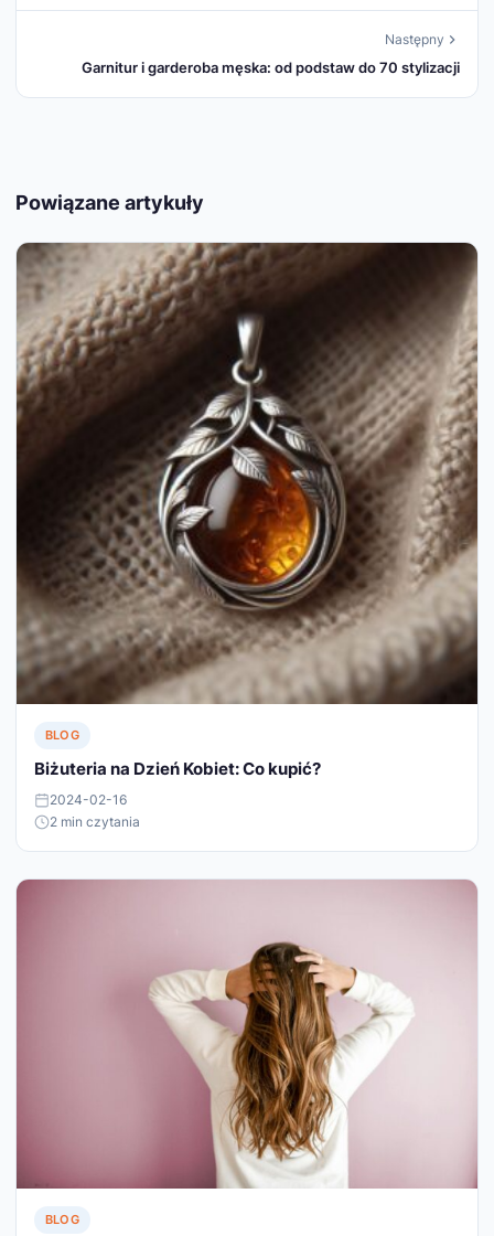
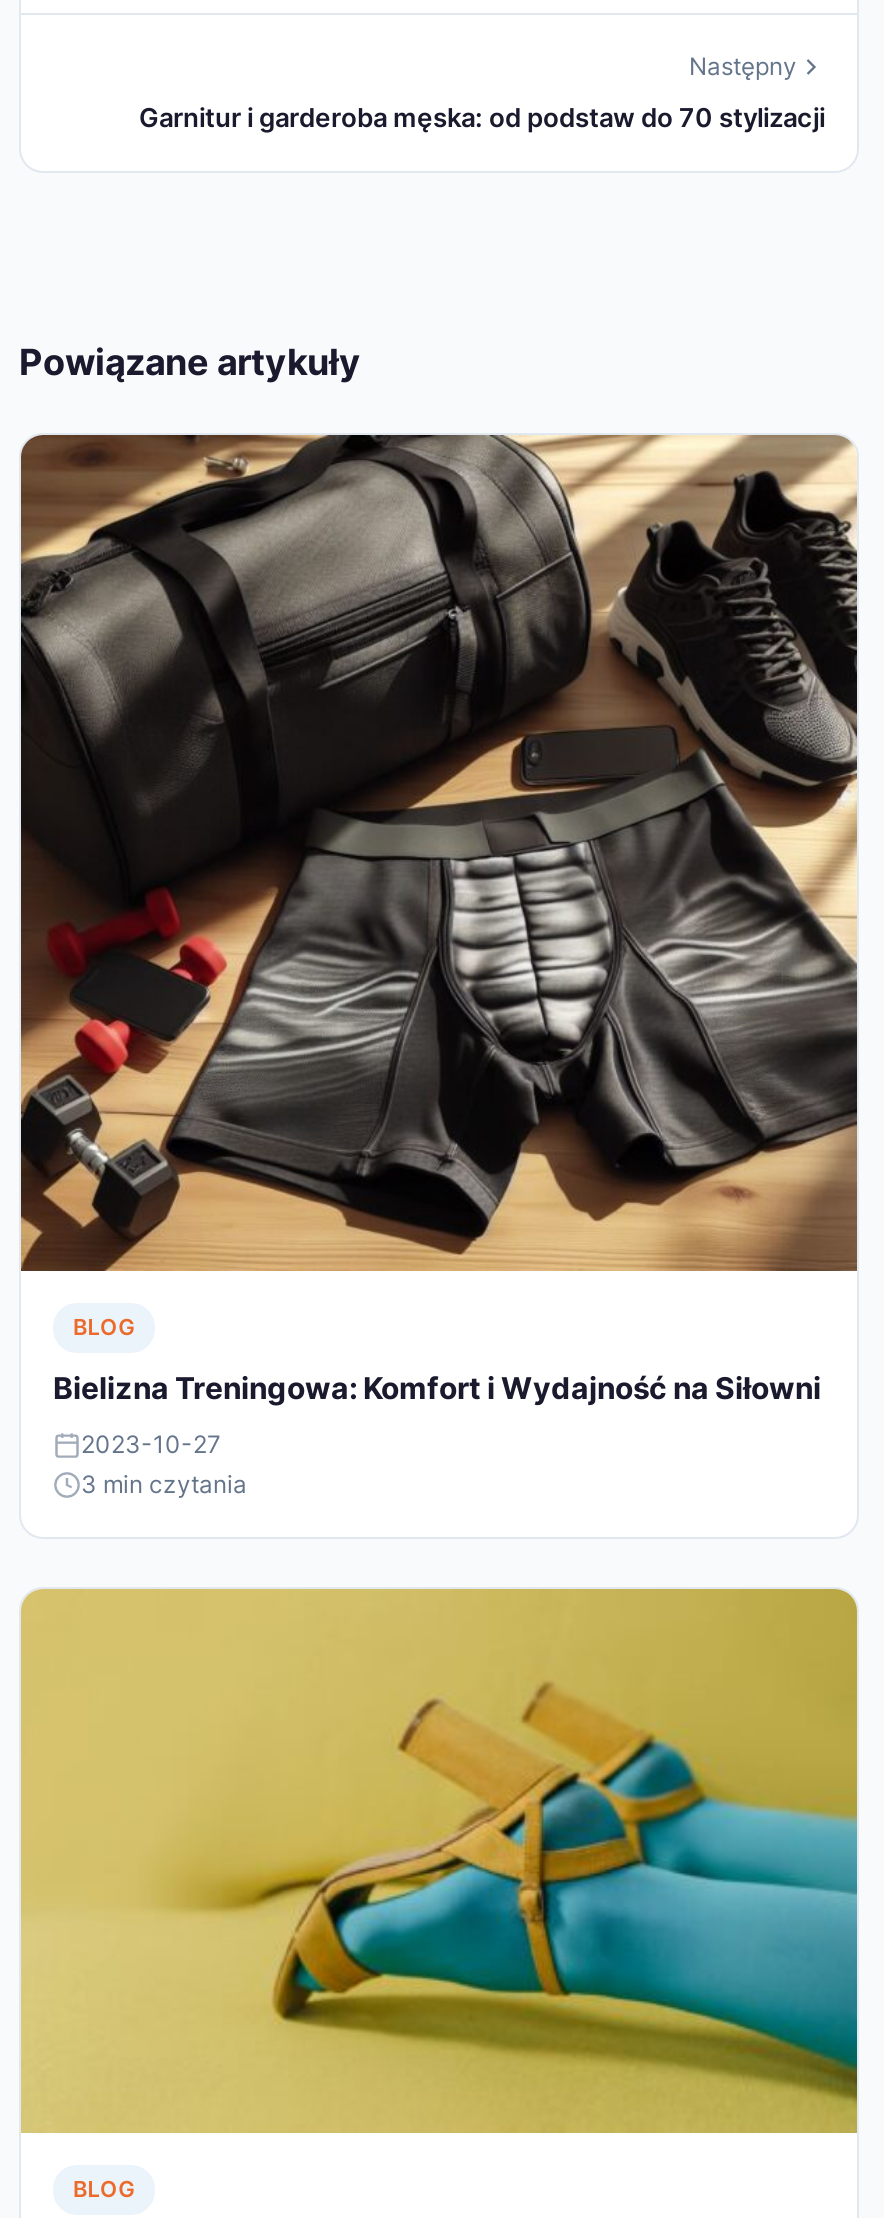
[15,242,479,705] [image] -> [19,433,859,1273] [image]
[34,759,321,780] Biżuteria na Dzień Kobiet: Co kupić? -> [53,1370,821,1408] Bielizna Treningowa: Komfort i Wydajność na Siłowni
[50,792,140,830] 2024-02-16 | 2 min czytania -> [81,1430,247,1500] 2023-10-27 | 3 min czytania
[15,878,477,1190] [image] -> [19,1589,859,2135] [image]

